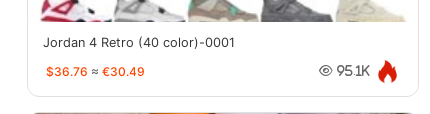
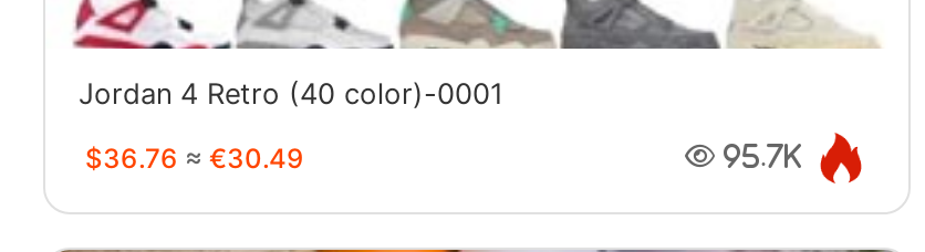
[333,64,370,77] 95.1K -> [716,142,802,171] 95.7K

